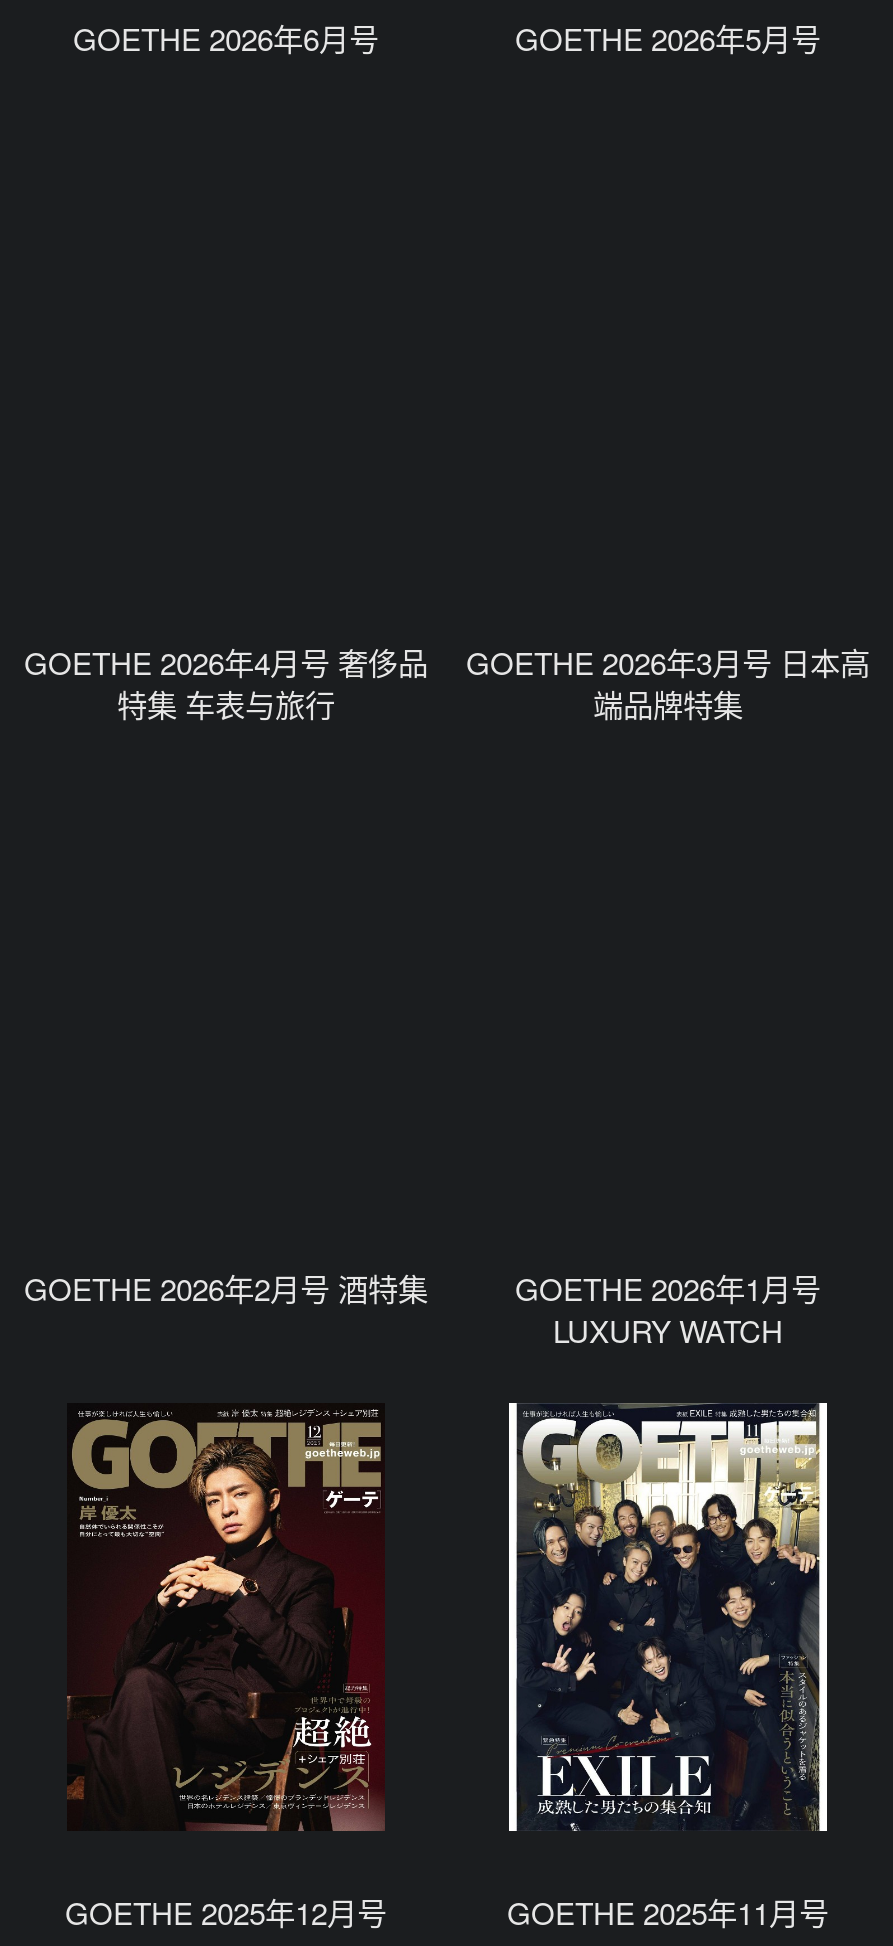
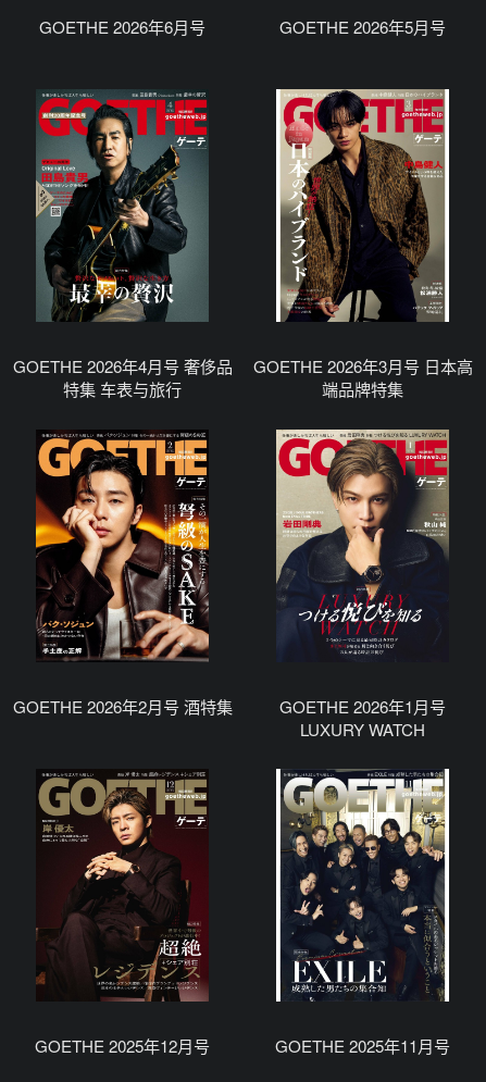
none -> [35,90,209,322] [image]
none -> [275,88,450,323] [image]
none -> [35,433,210,662] [image]
none -> [275,428,450,655] [image]

